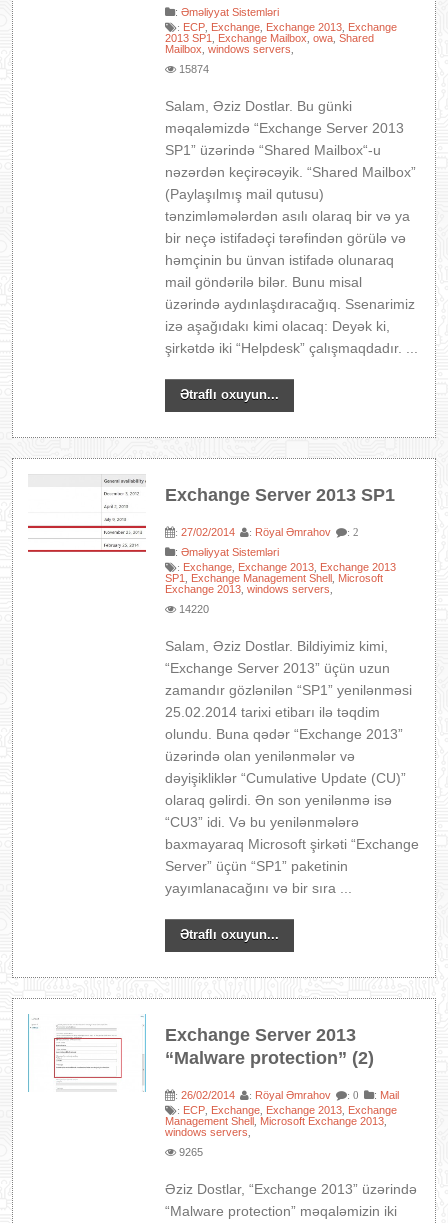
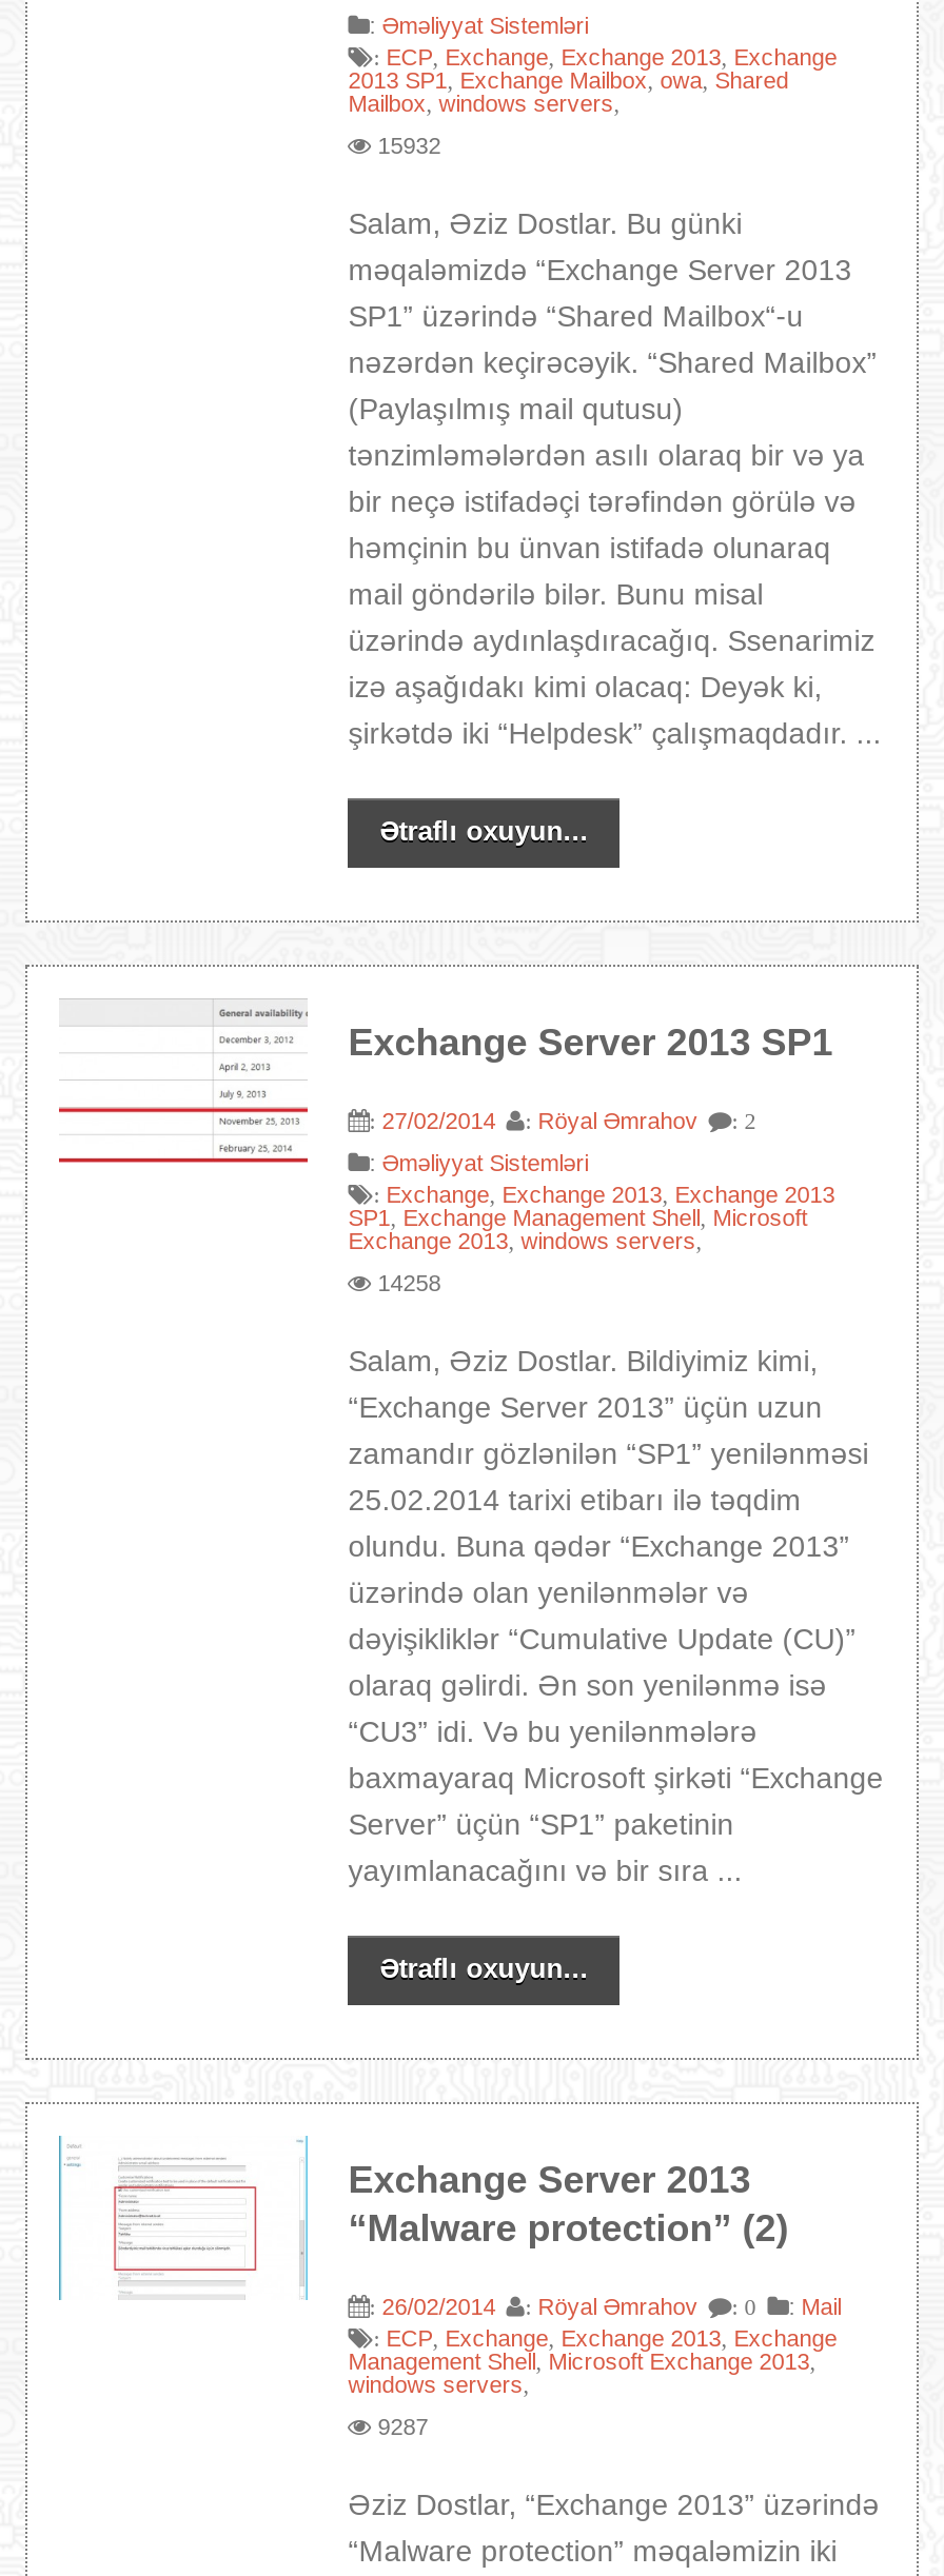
[176,63,209,75] 15874 -> [371,133,441,158] 15932
[176,603,209,615] 14220 -> [371,1270,441,1295] 14258
[176,1146,203,1158] 9265 -> [371,2414,428,2439] 9287

